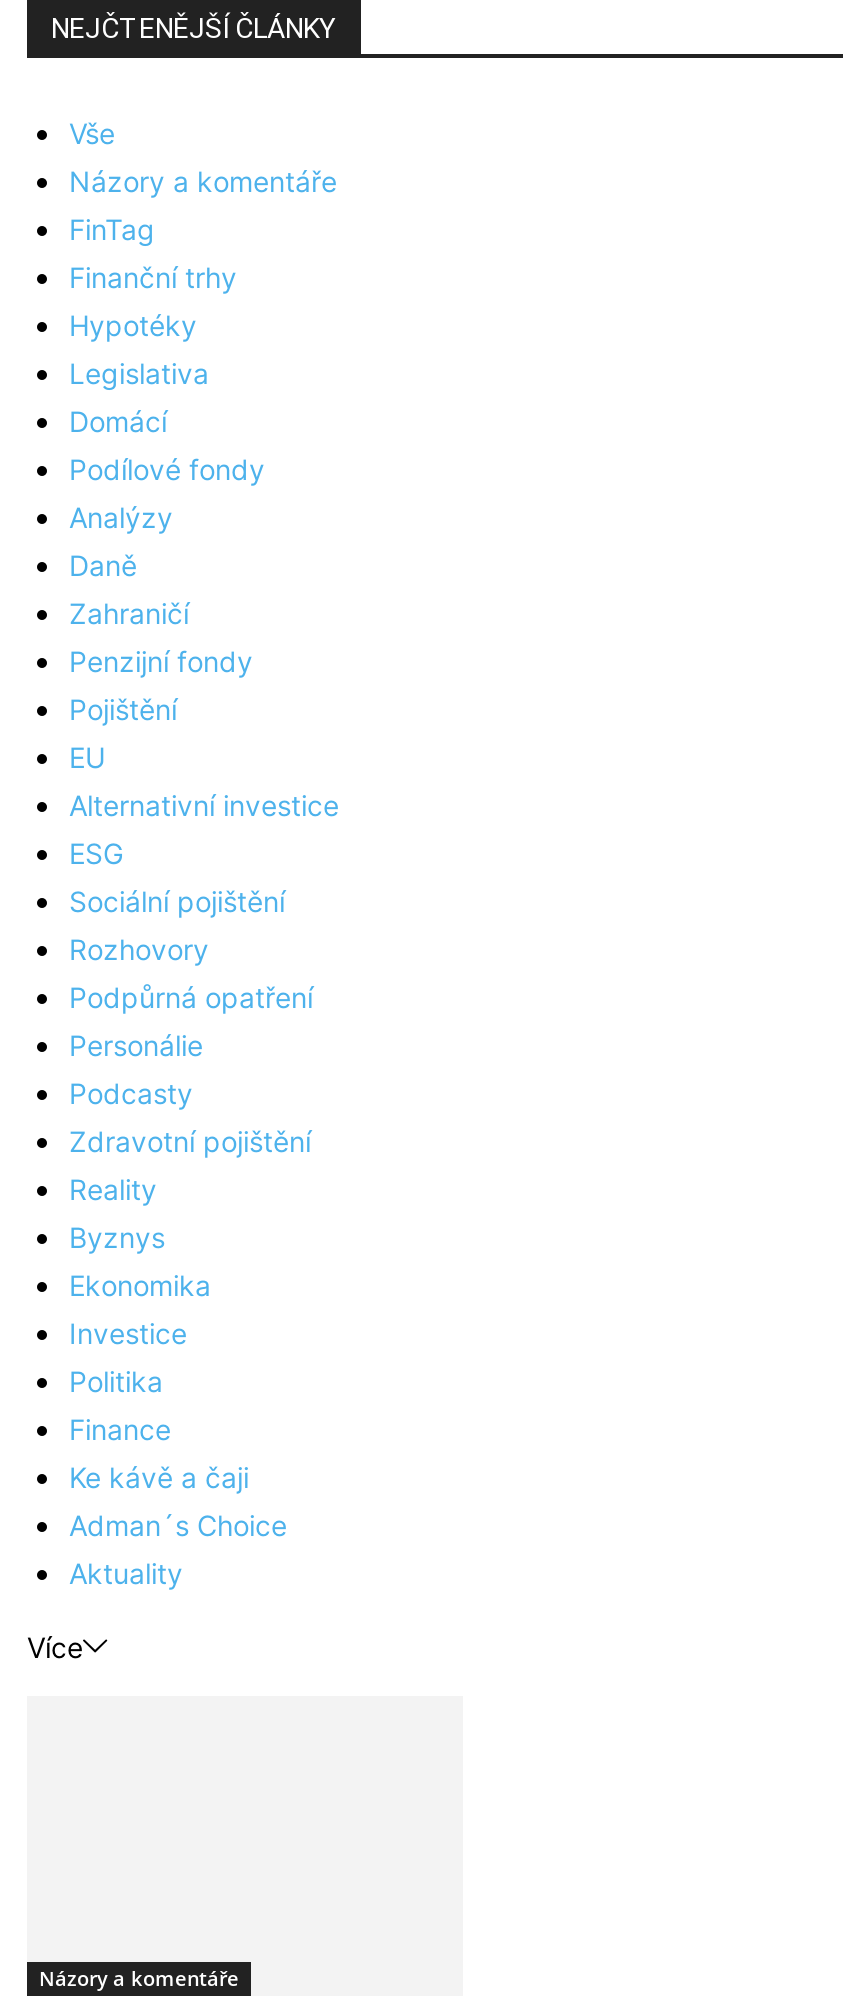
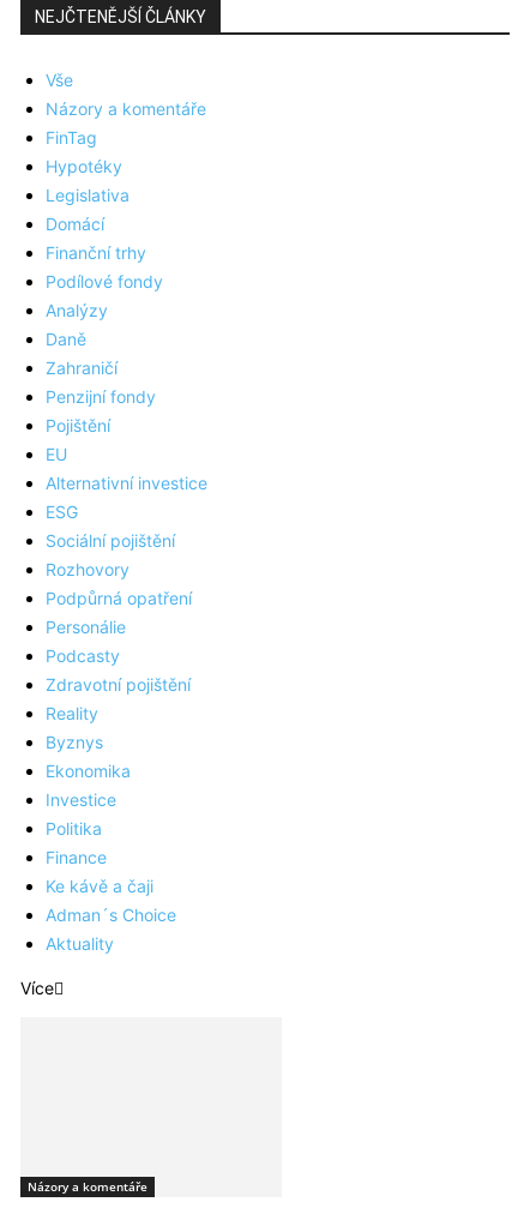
moved [69,261,237,295] -> [46,243,146,263]: Finanční trhy
moved [69,309,209,439] -> [46,156,129,234]: Hypotéky | Legislativa | Domácí

